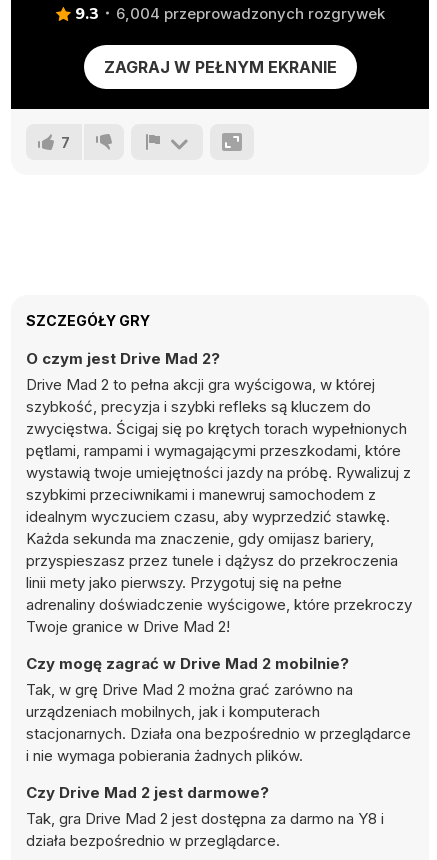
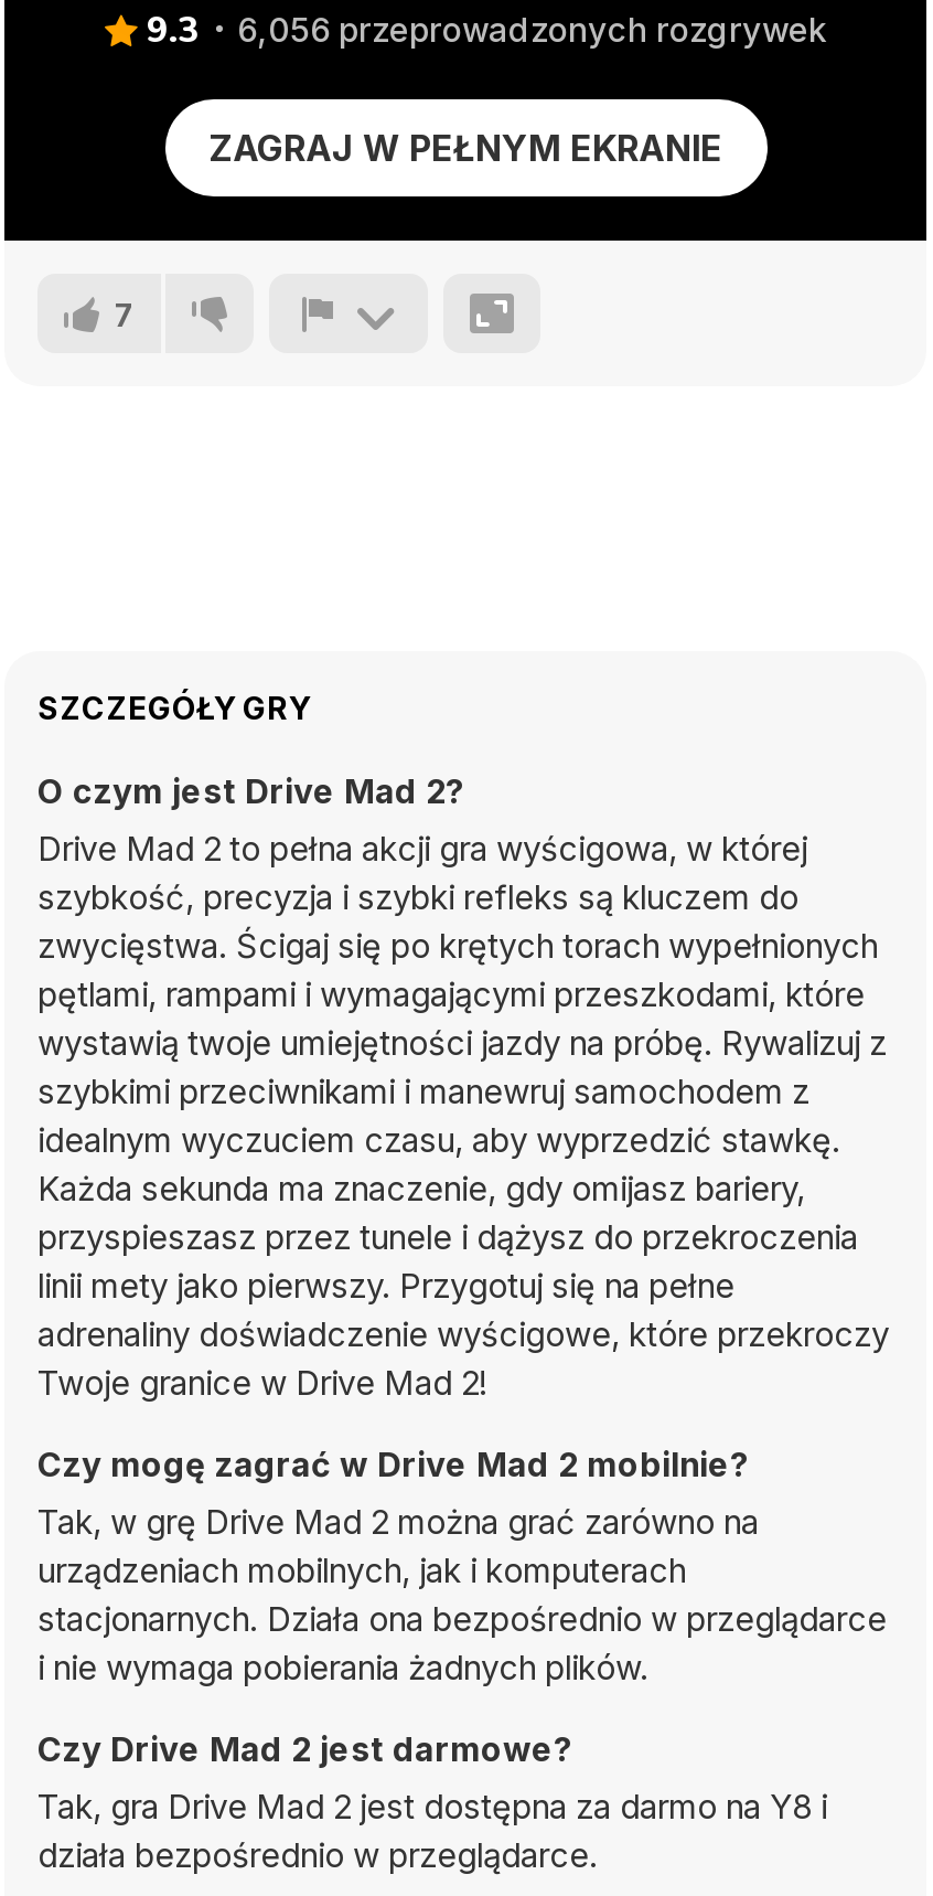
[115,4,384,23] 6,004 przeprowadzonych rozgrywek -> [237,9,826,51] 6,056 przeprowadzonych rozgrywek

